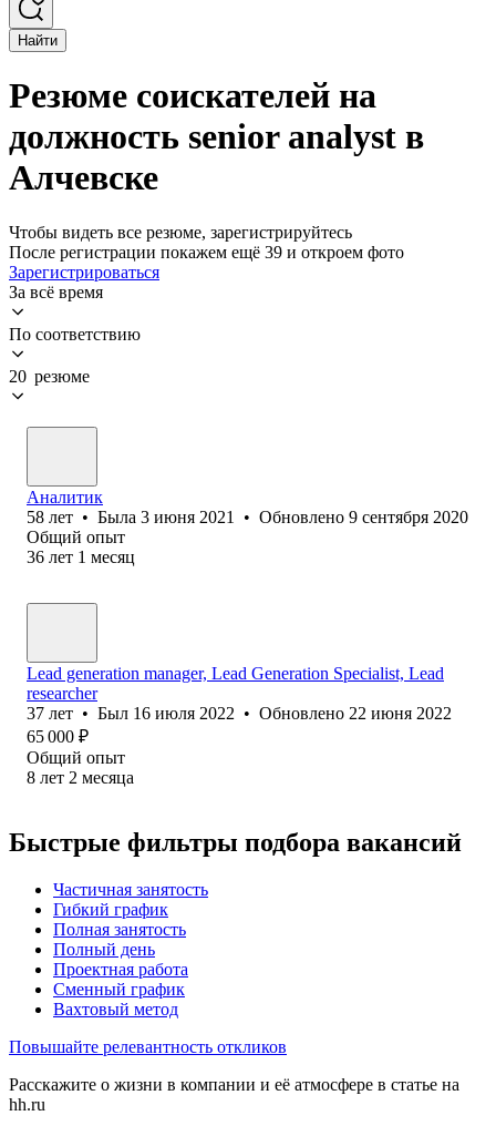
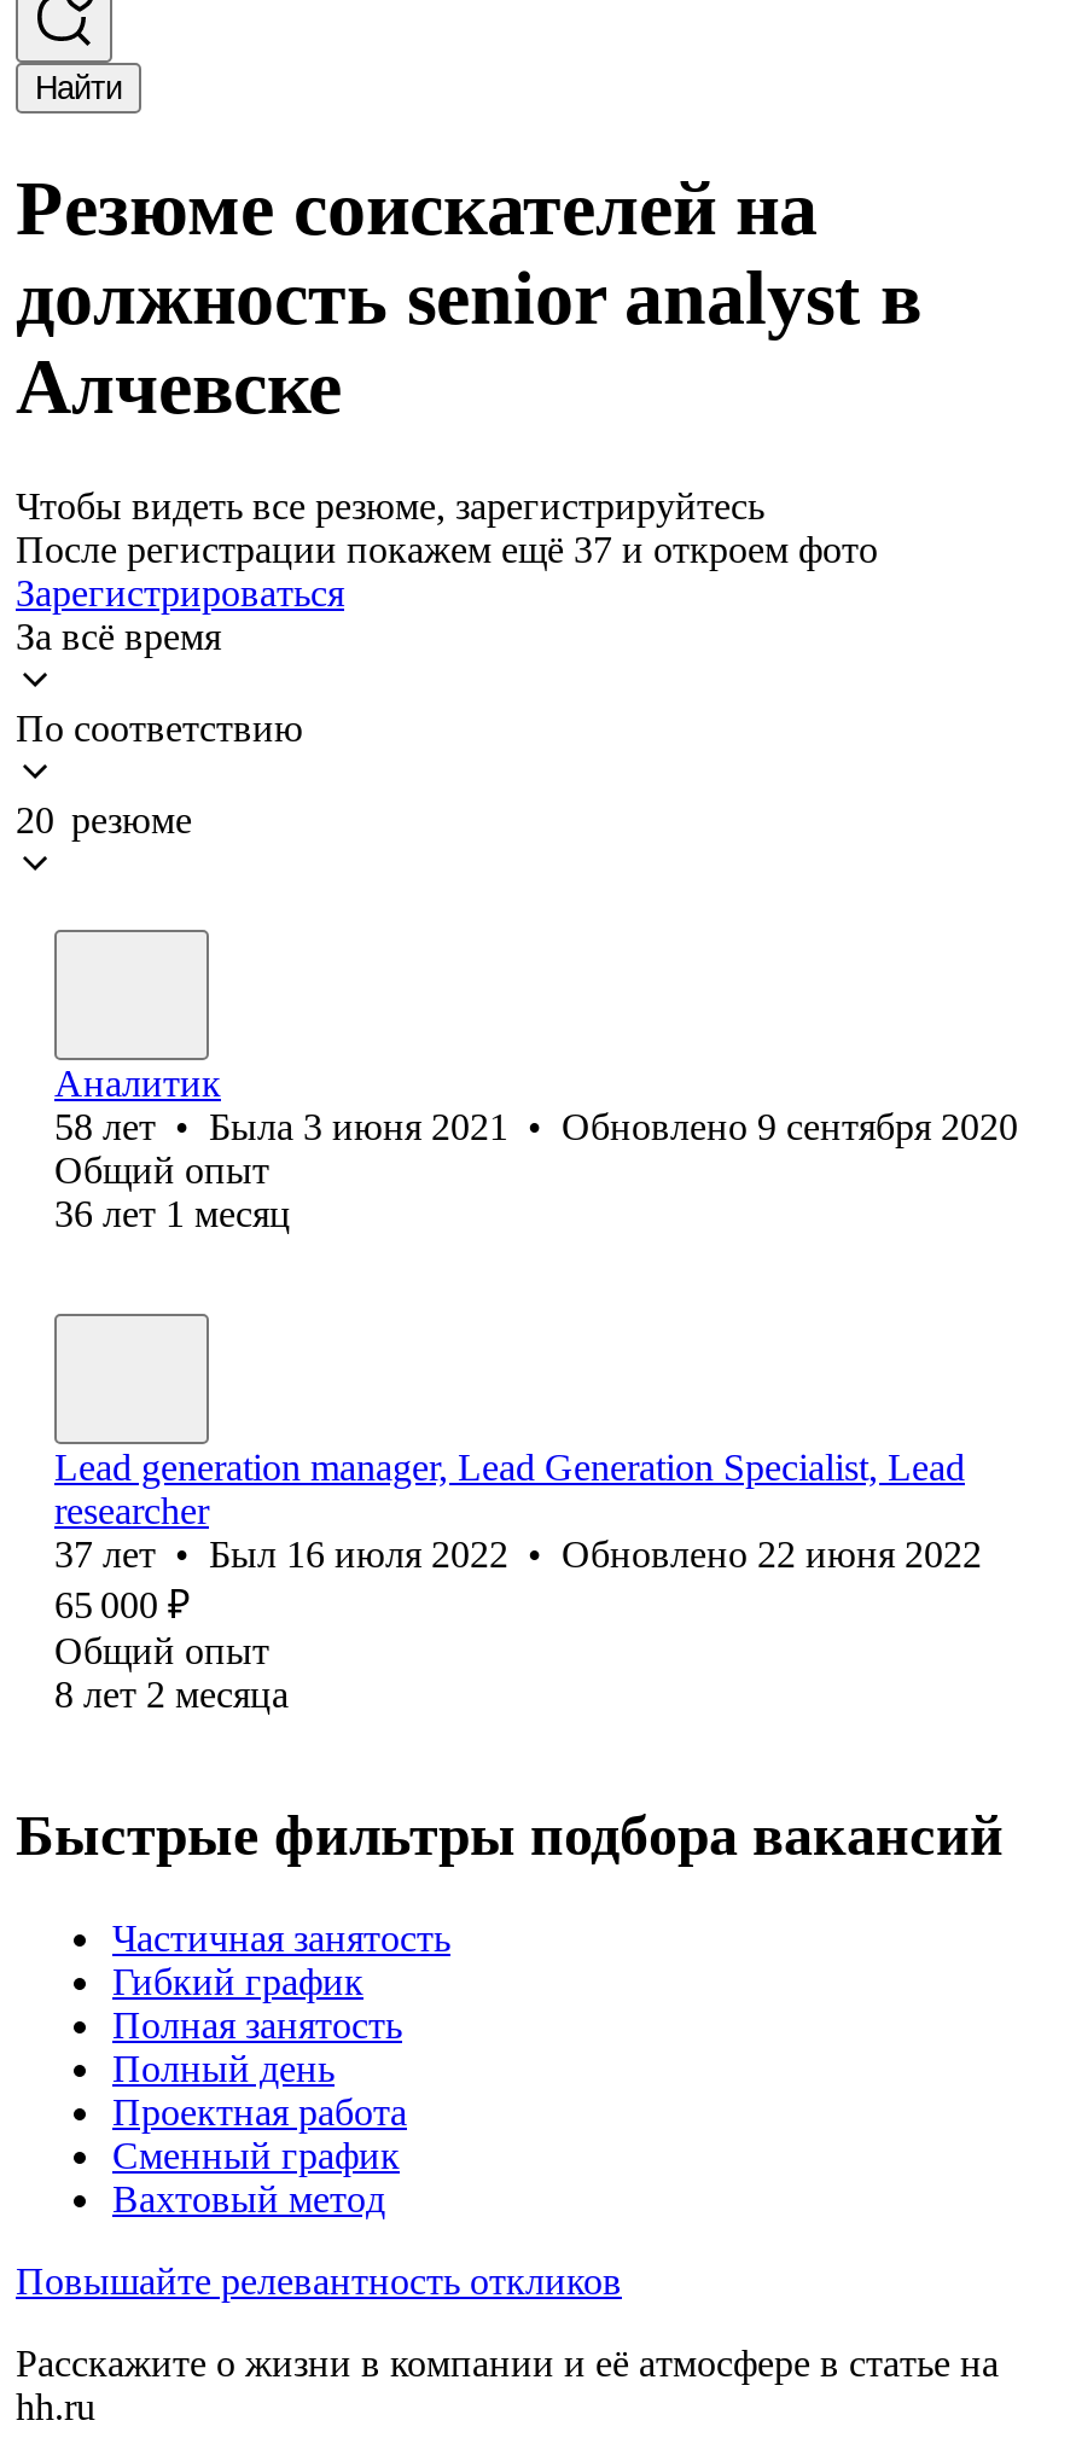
[9,243,404,261] После регистрации покажем ещё 39 и откроем фото -> [16,529,878,570] После регистрации покажем ещё 37 и откроем фото

